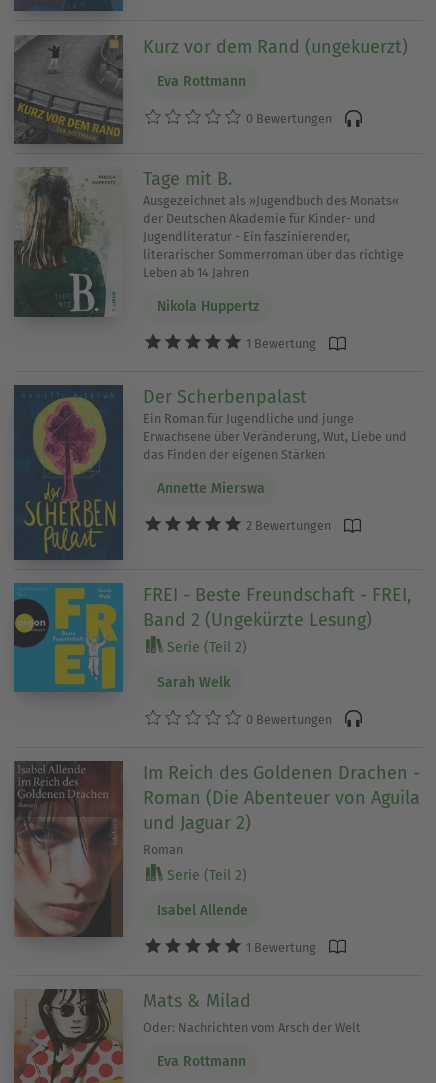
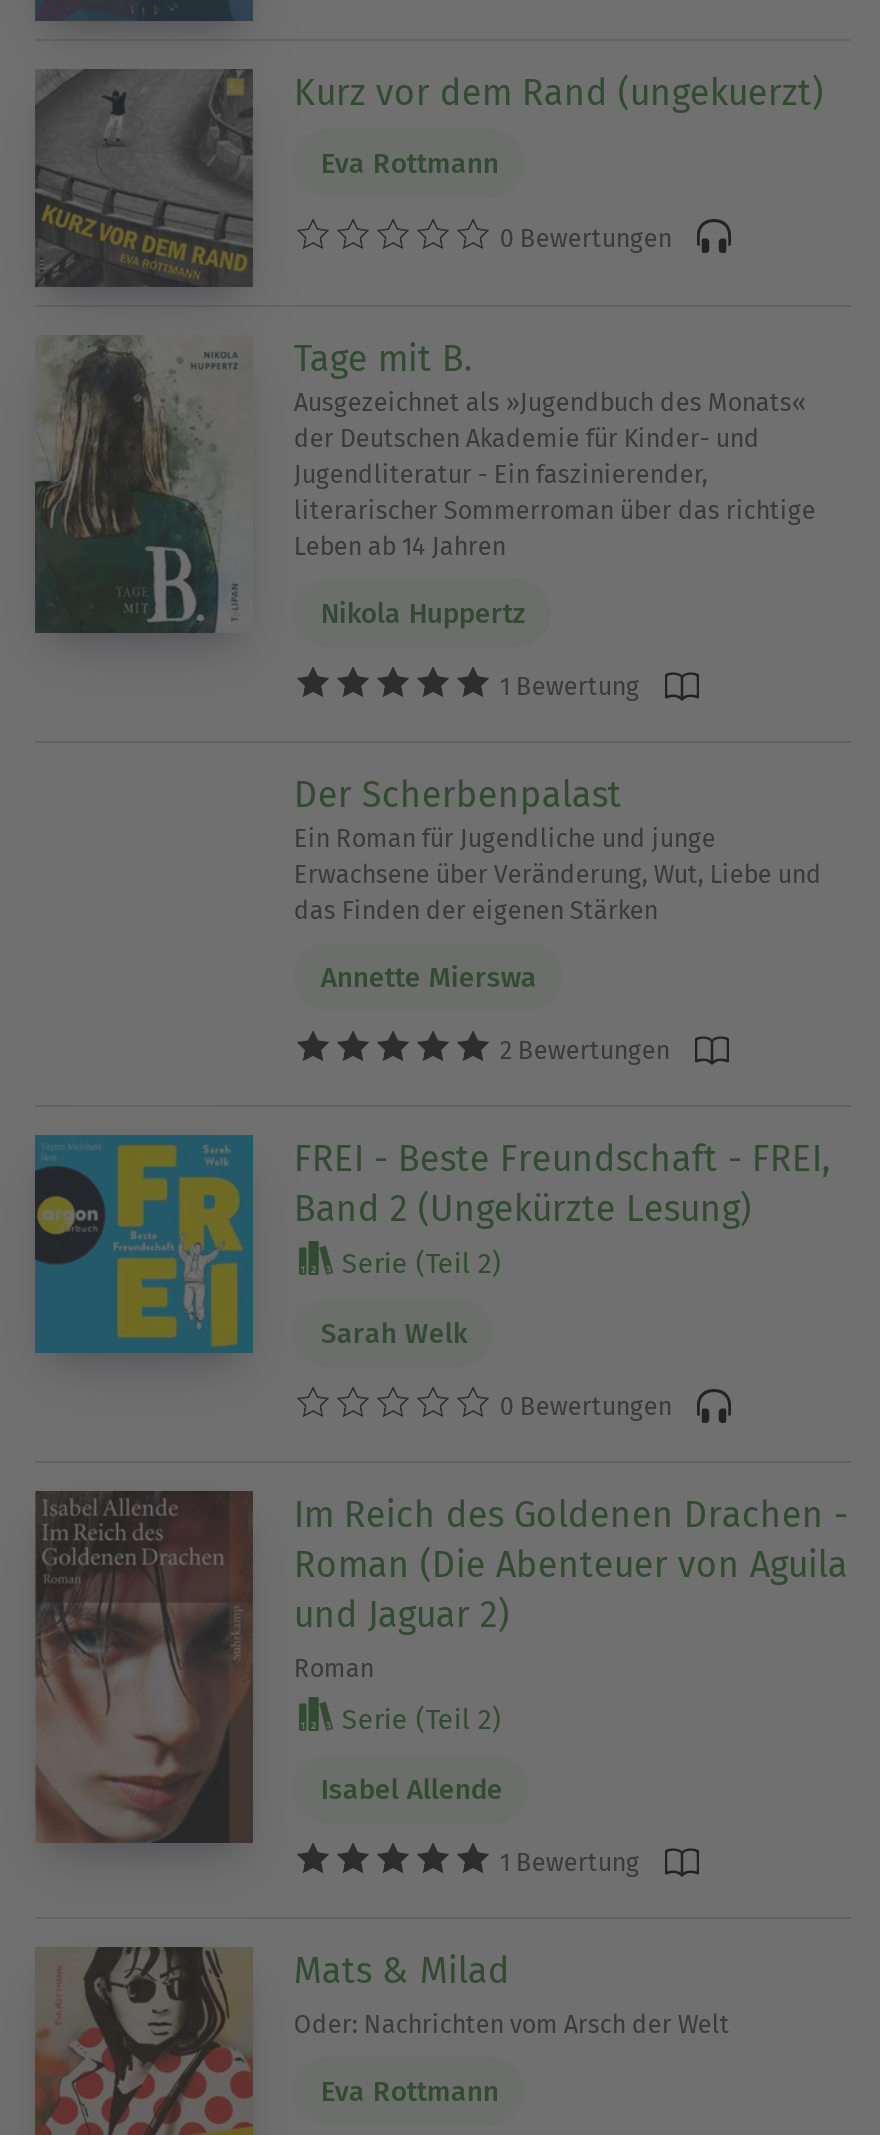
[12,384,125,566] [image] -> none

